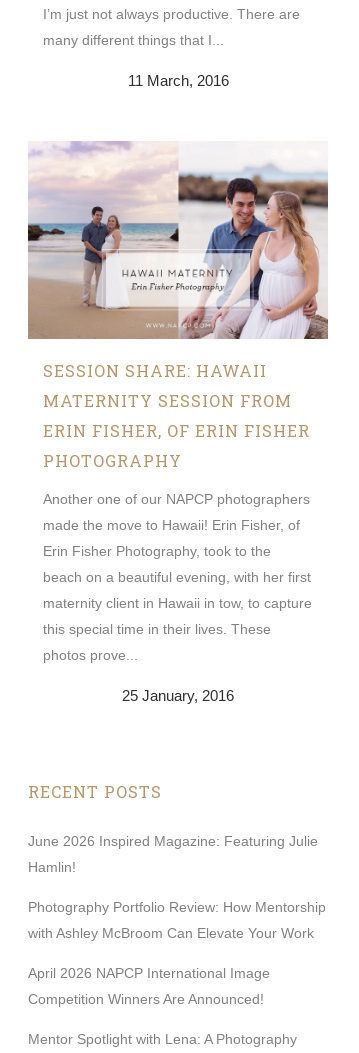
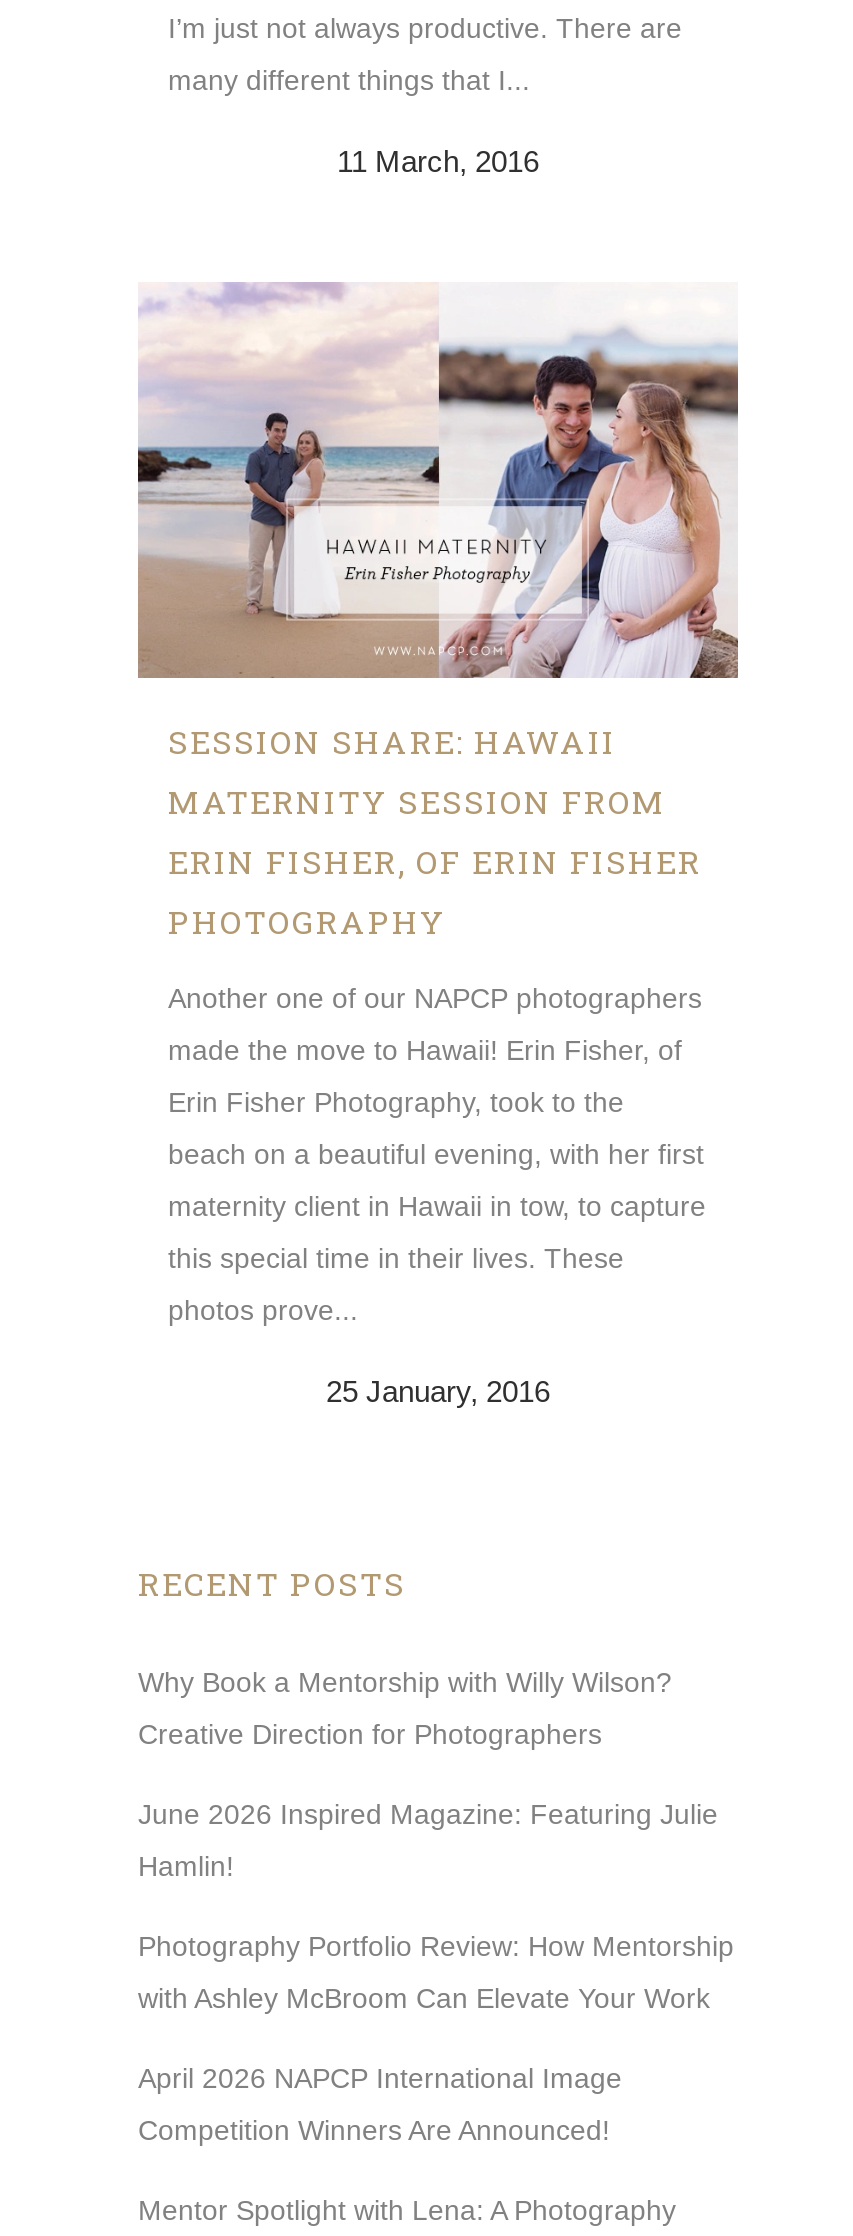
none -> [138,1666,672,1750] Why Book a Mentorship with Willy Wilson? | Creative Direction for Photographers

